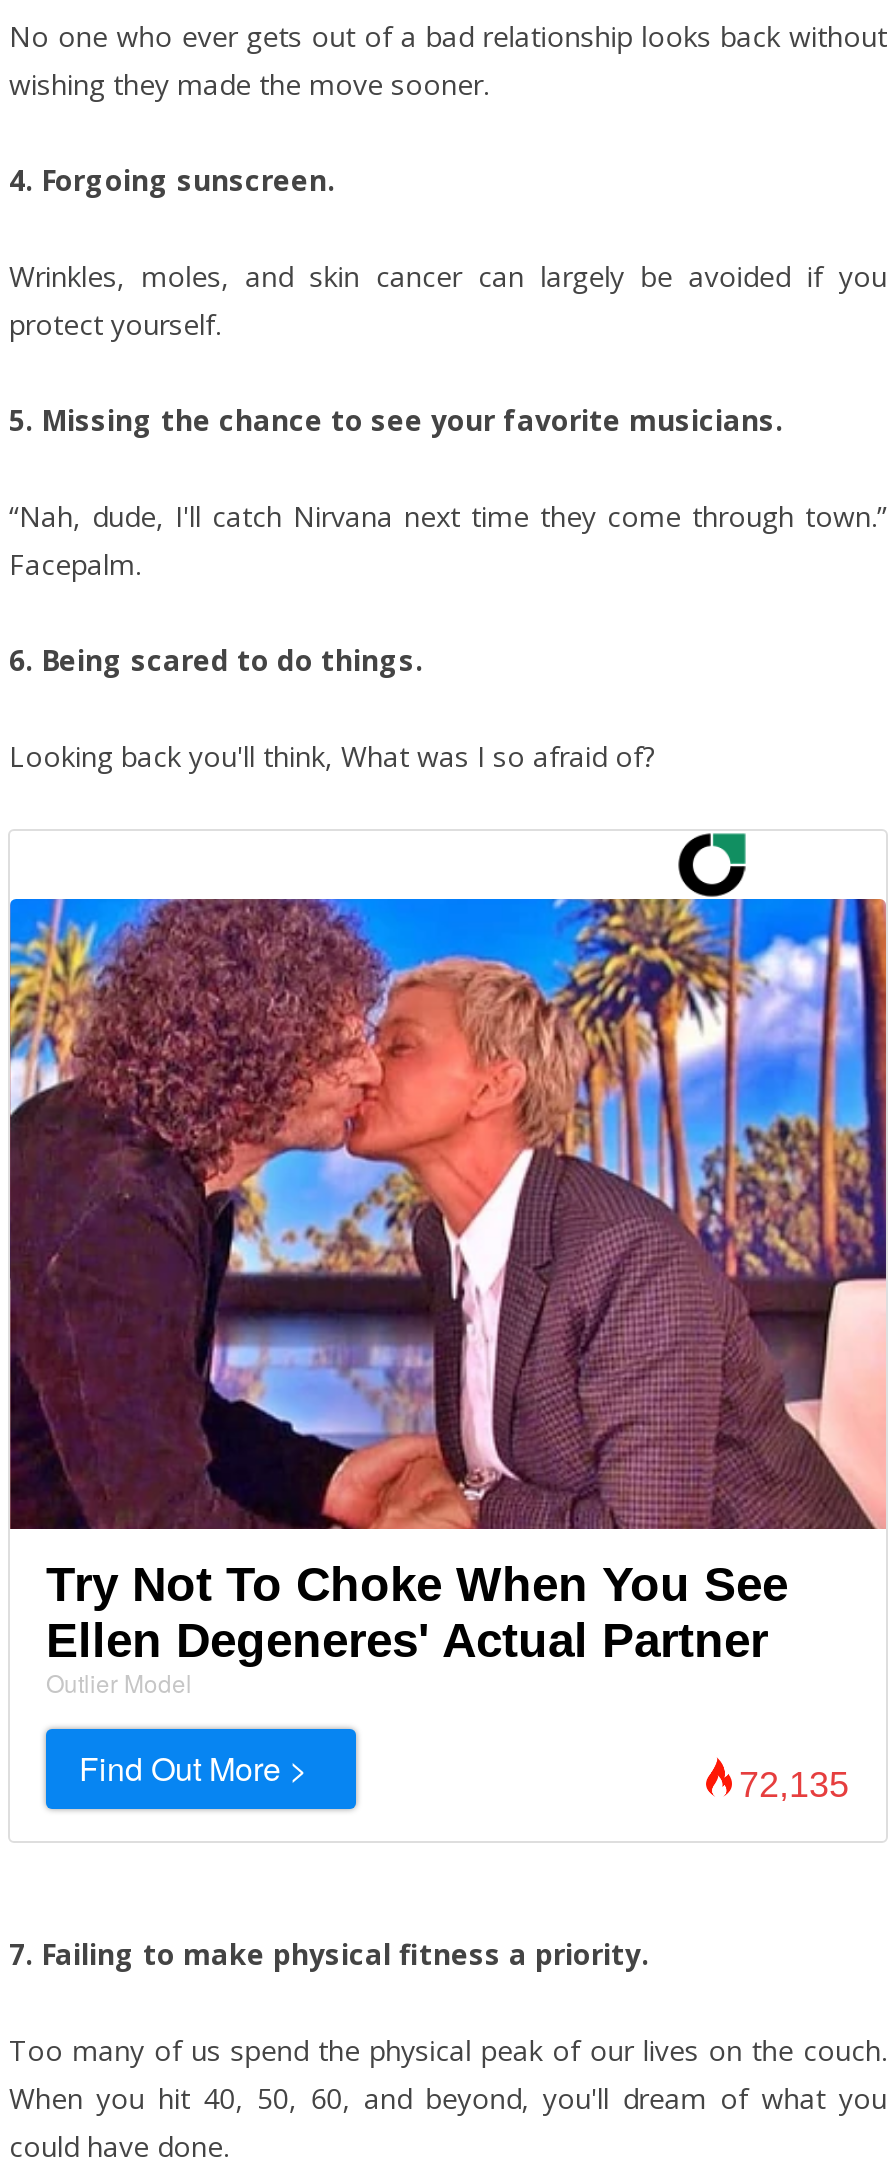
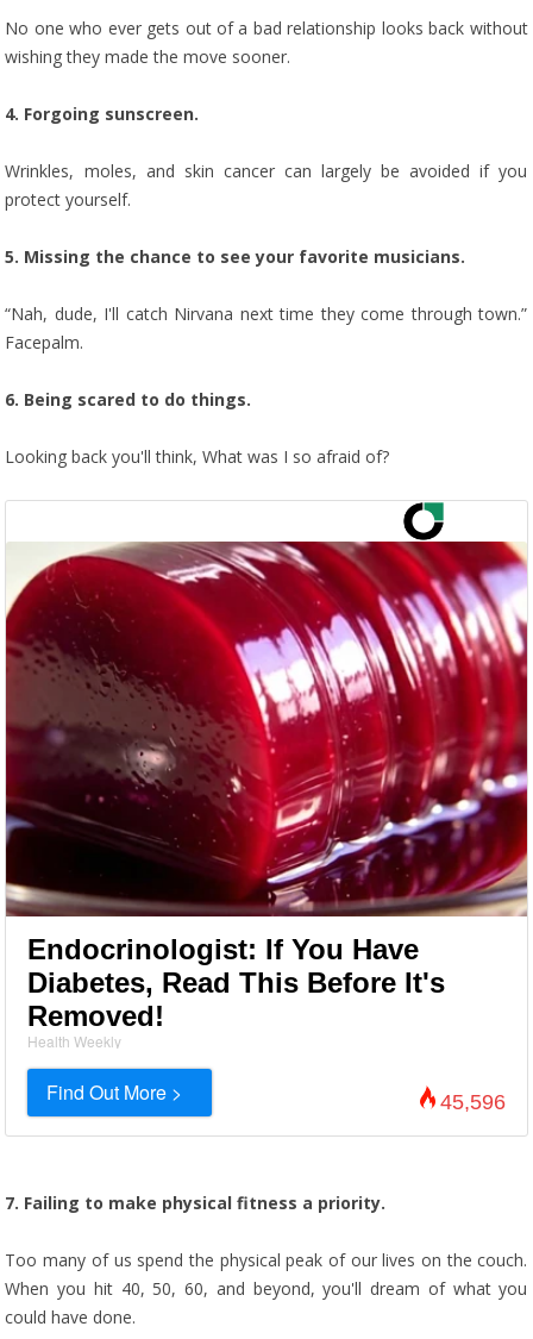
[8,897,888,1699] [image] | Try Not To Choke When You See | Ellen Degeneres' Actual Partner | Outlier Model -> [5,540,528,1051] [image] | Endocrinologist: If You Have | Diabetes, Read This Before It's | Removed! | Health Weekly
[739,1765,849,1805] 72,135 -> [440,1090,505,1114] 45,596

